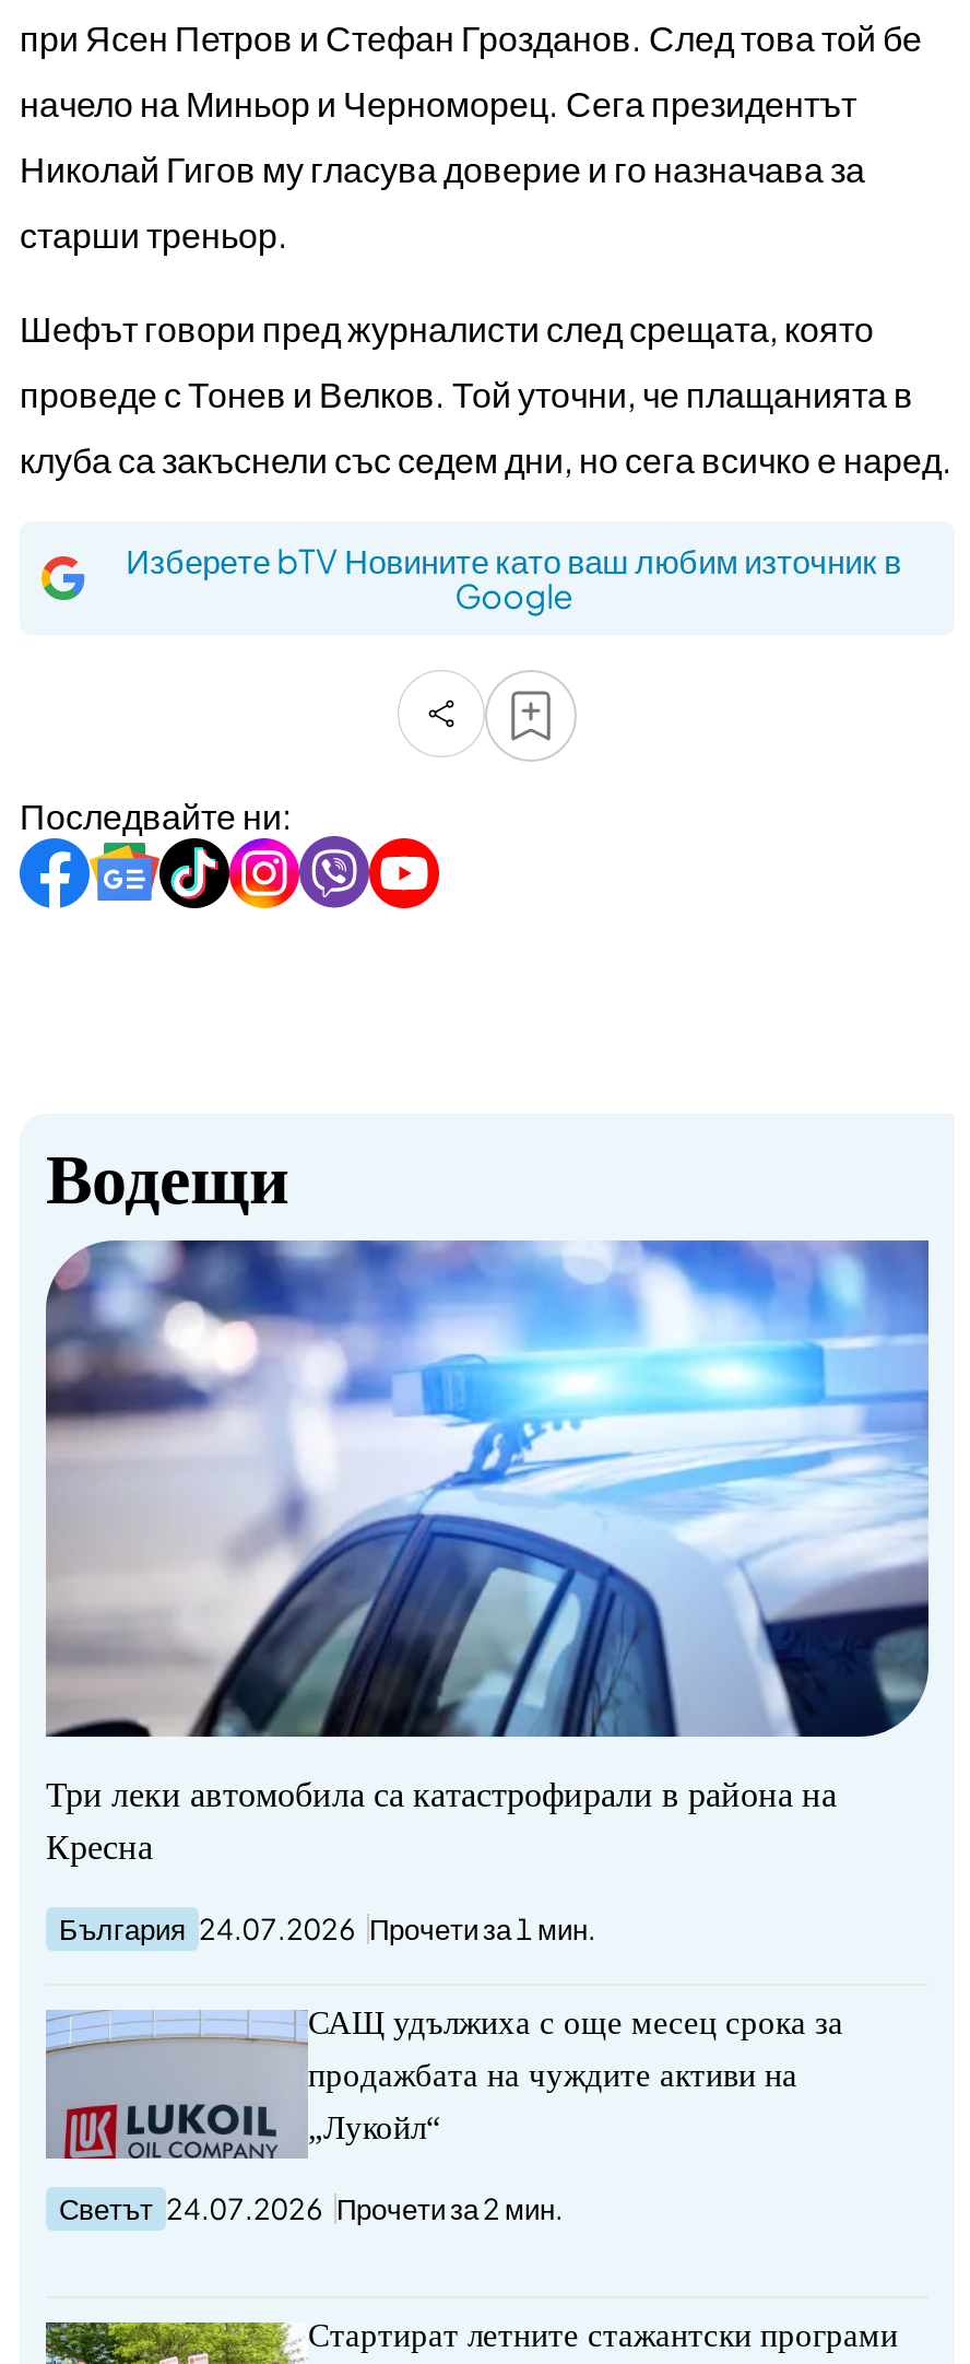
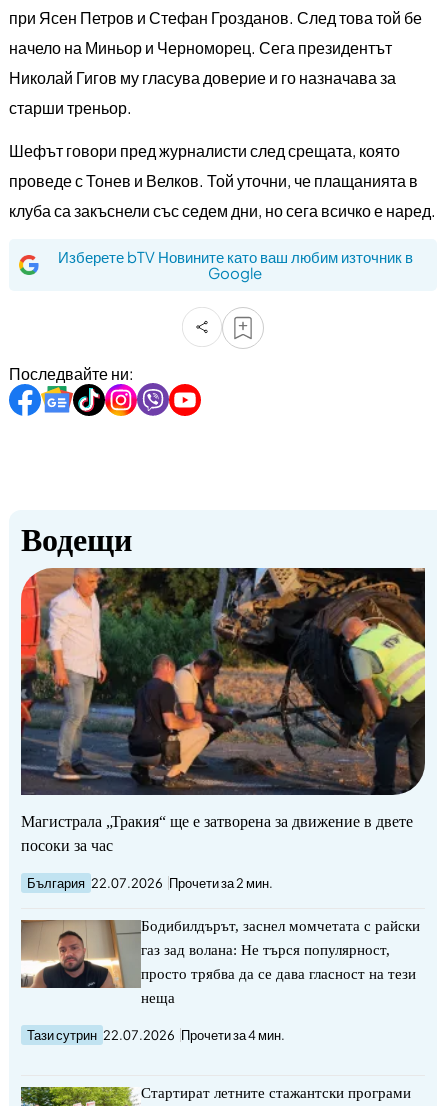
[44,1238,931,2227] [image] | Три леки автомобила са катастрофирали в района на | Кресна | България 24.07.2026 Прочети за 1 мин. | САЩ удължиха с още месец срока за | продажбата на чуждите активи на | „Лукойл“ | Светът 24.07.2026 Прочети за 2 мин. -> [20,567,426,1043] [image] | Магистрала „Тракия“ ще е затворена за движение в двете | посоки за час | България 22.07.2026 Прочети за 2 мин. | Бодибилдърът, заснел момчетата с райски | газ зад волана: Не търся популярност, | просто трябва да се дава гласност на тези | неща | Тази сутрин 22.07.2026 Прочети за 4 мин.
[46,2010,277,2161] [image] -> [20,923,127,989] [image]

